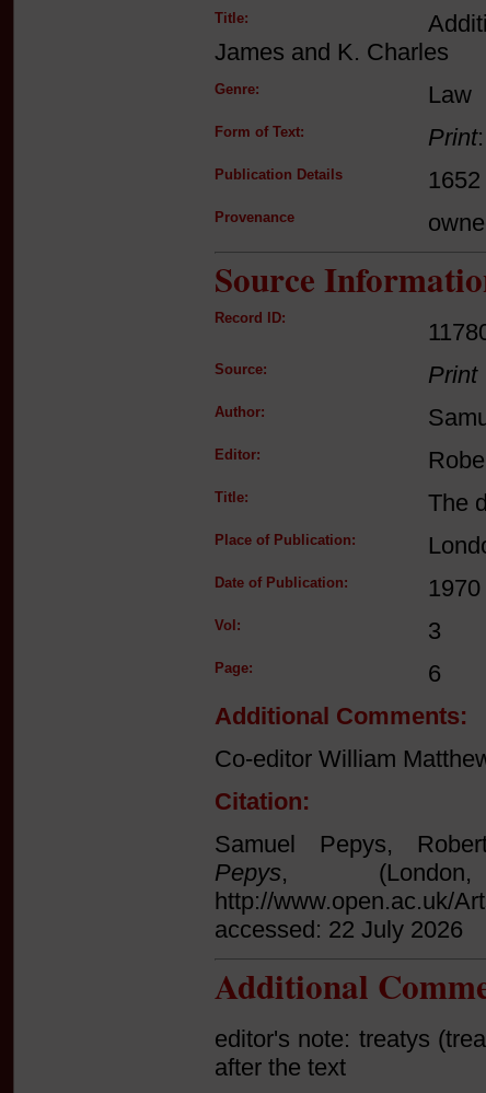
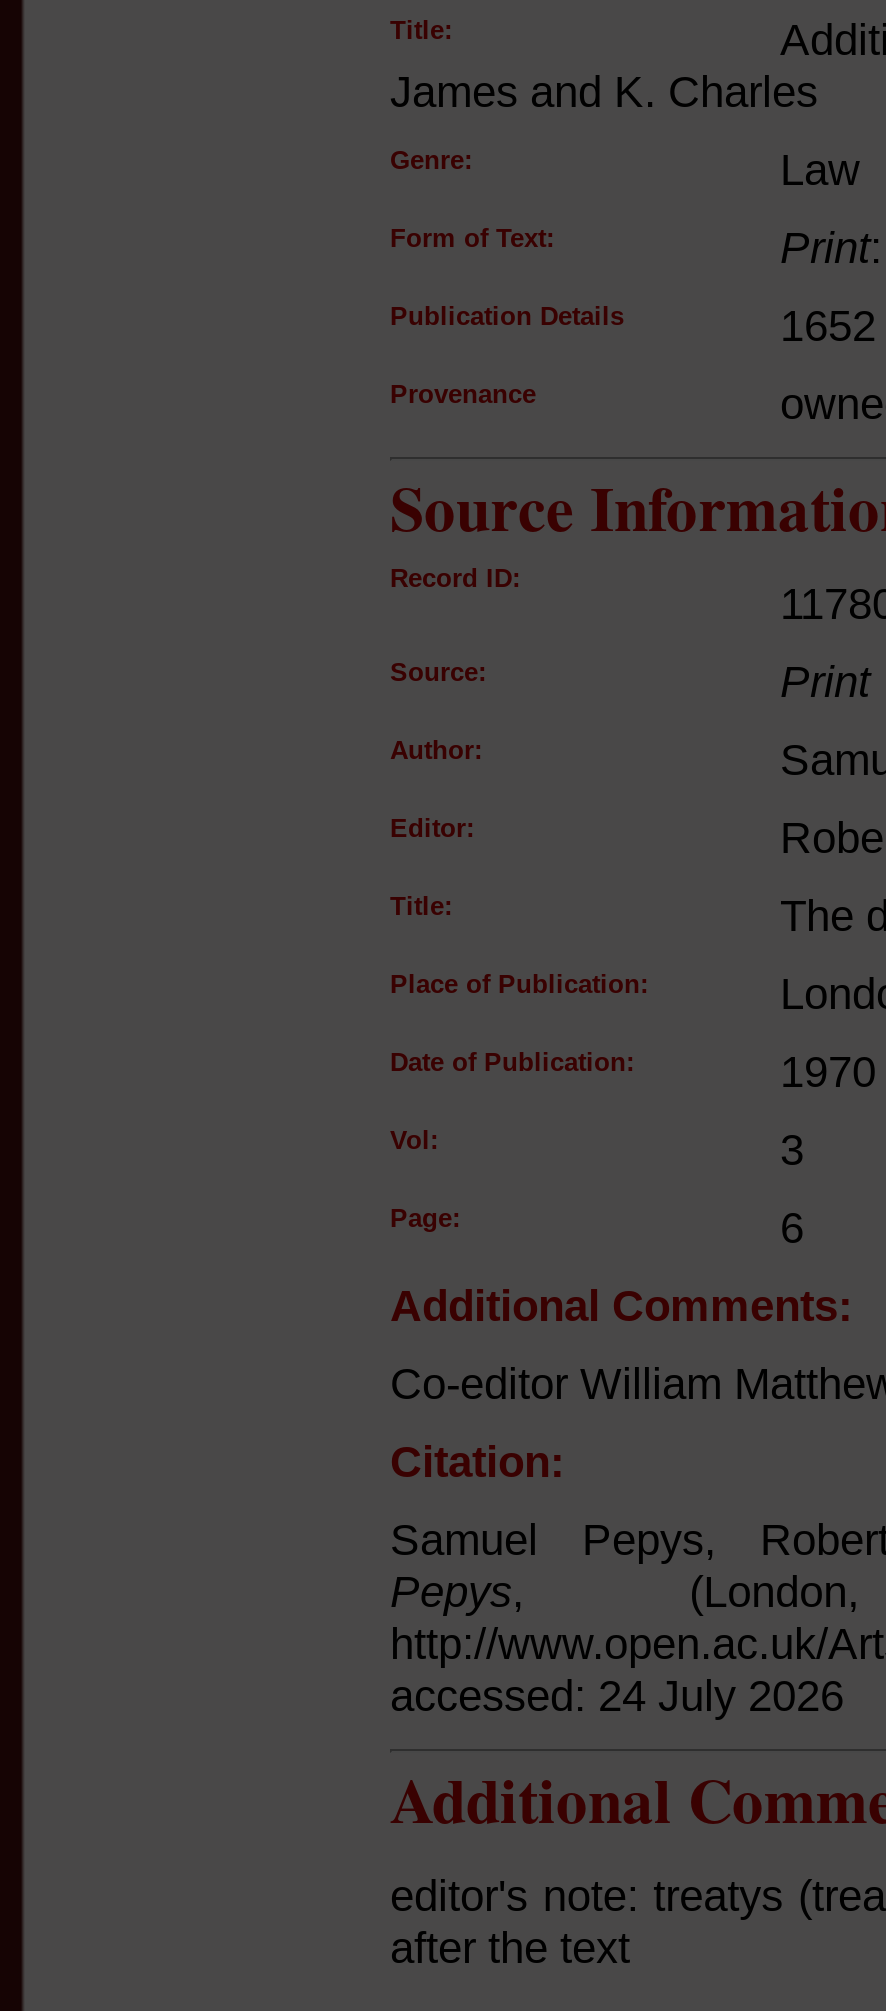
[215,916,463,943] accessed: 22 July 2026 -> [390,1671,844,1721] accessed: 24 July 2026

